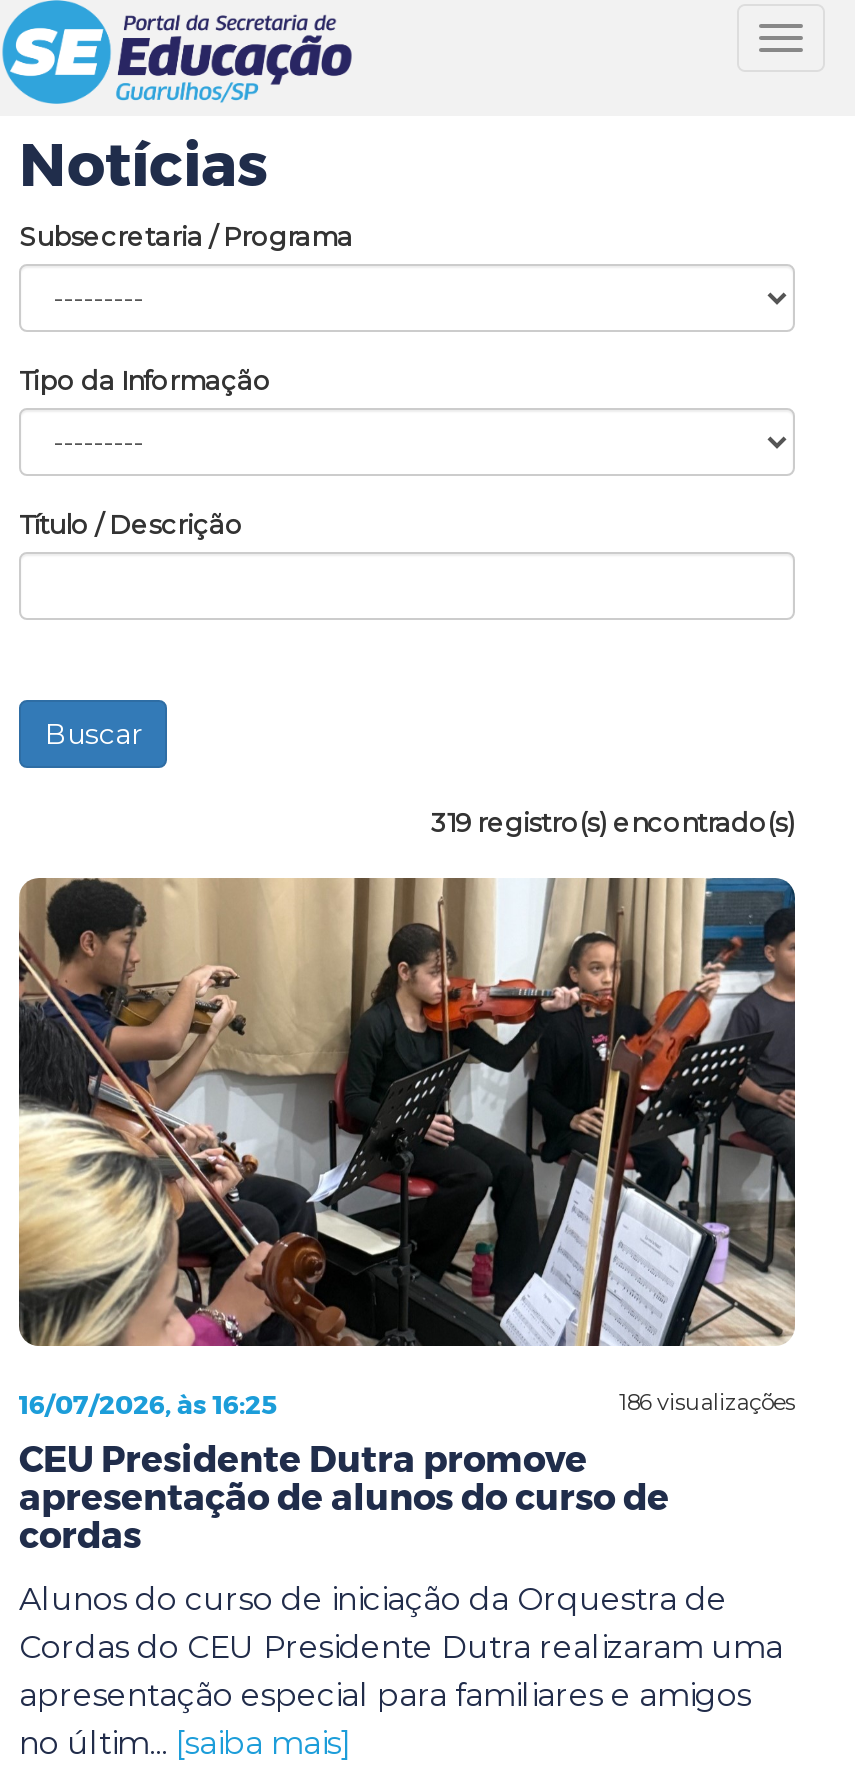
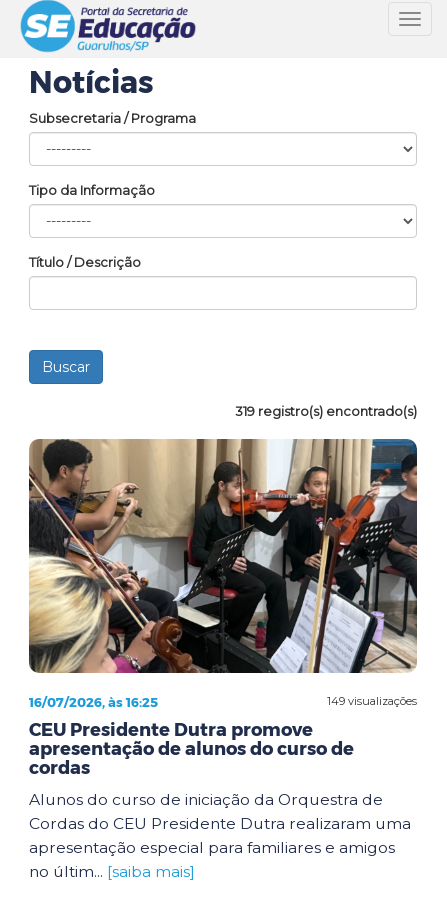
[619,1388,795,1416] 186 visualizações -> [327,694,417,708] 149 visualizações

